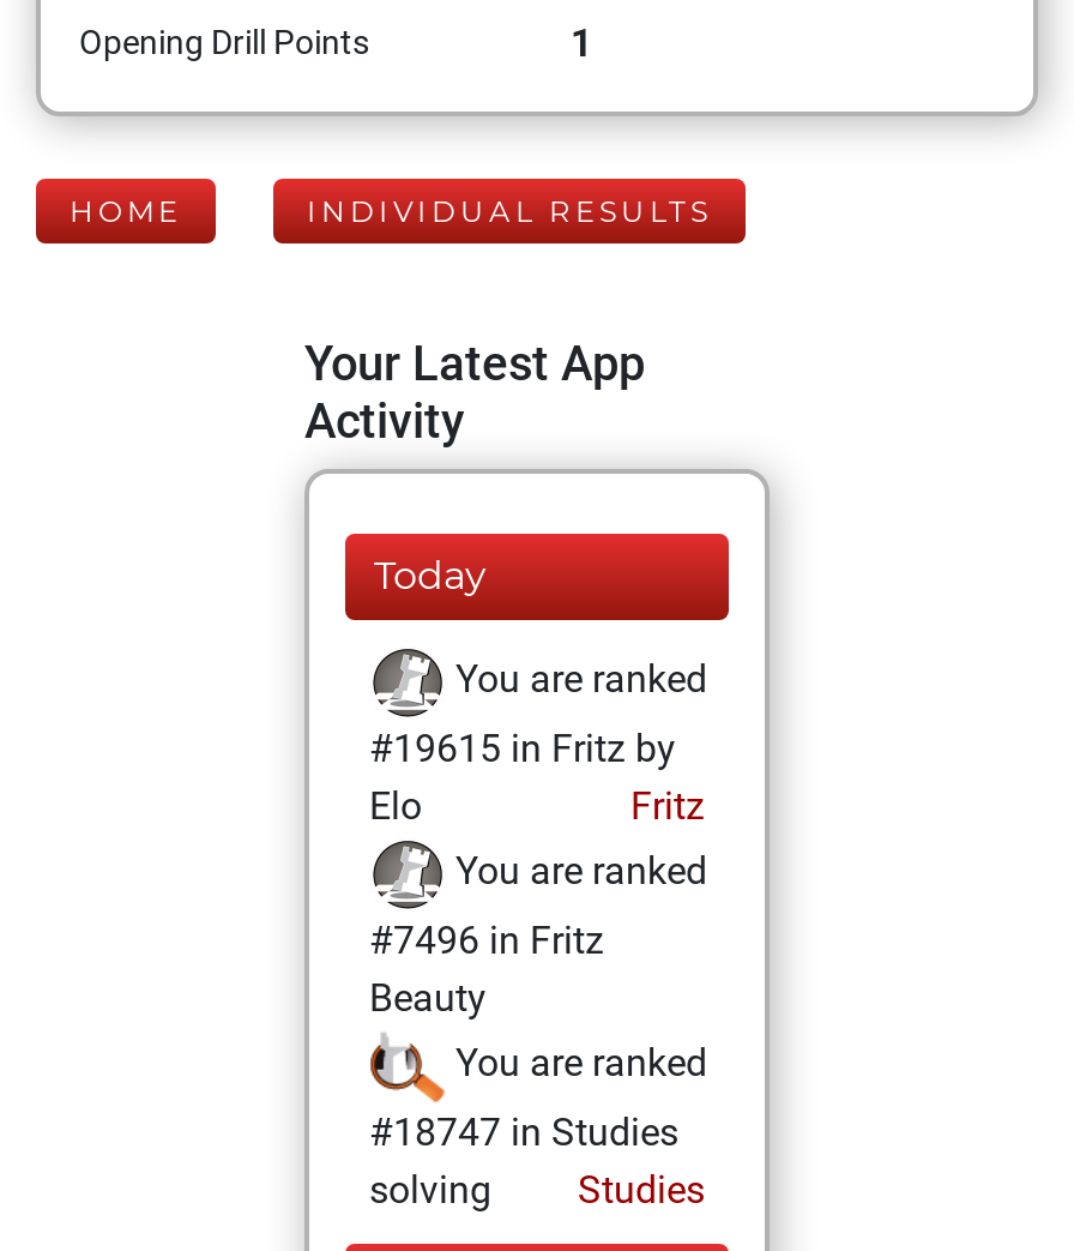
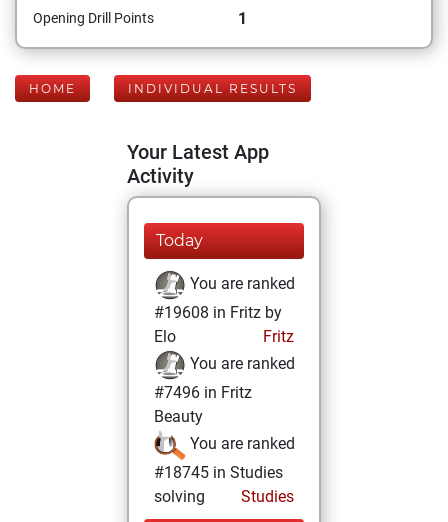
[369,726,676,771] #19615 in Fritz by -> [154,303,282,322] #19608 in Fritz by
[369,1109,678,1155] #18747 in Studies -> [154,463,283,482] #18745 in Studies

